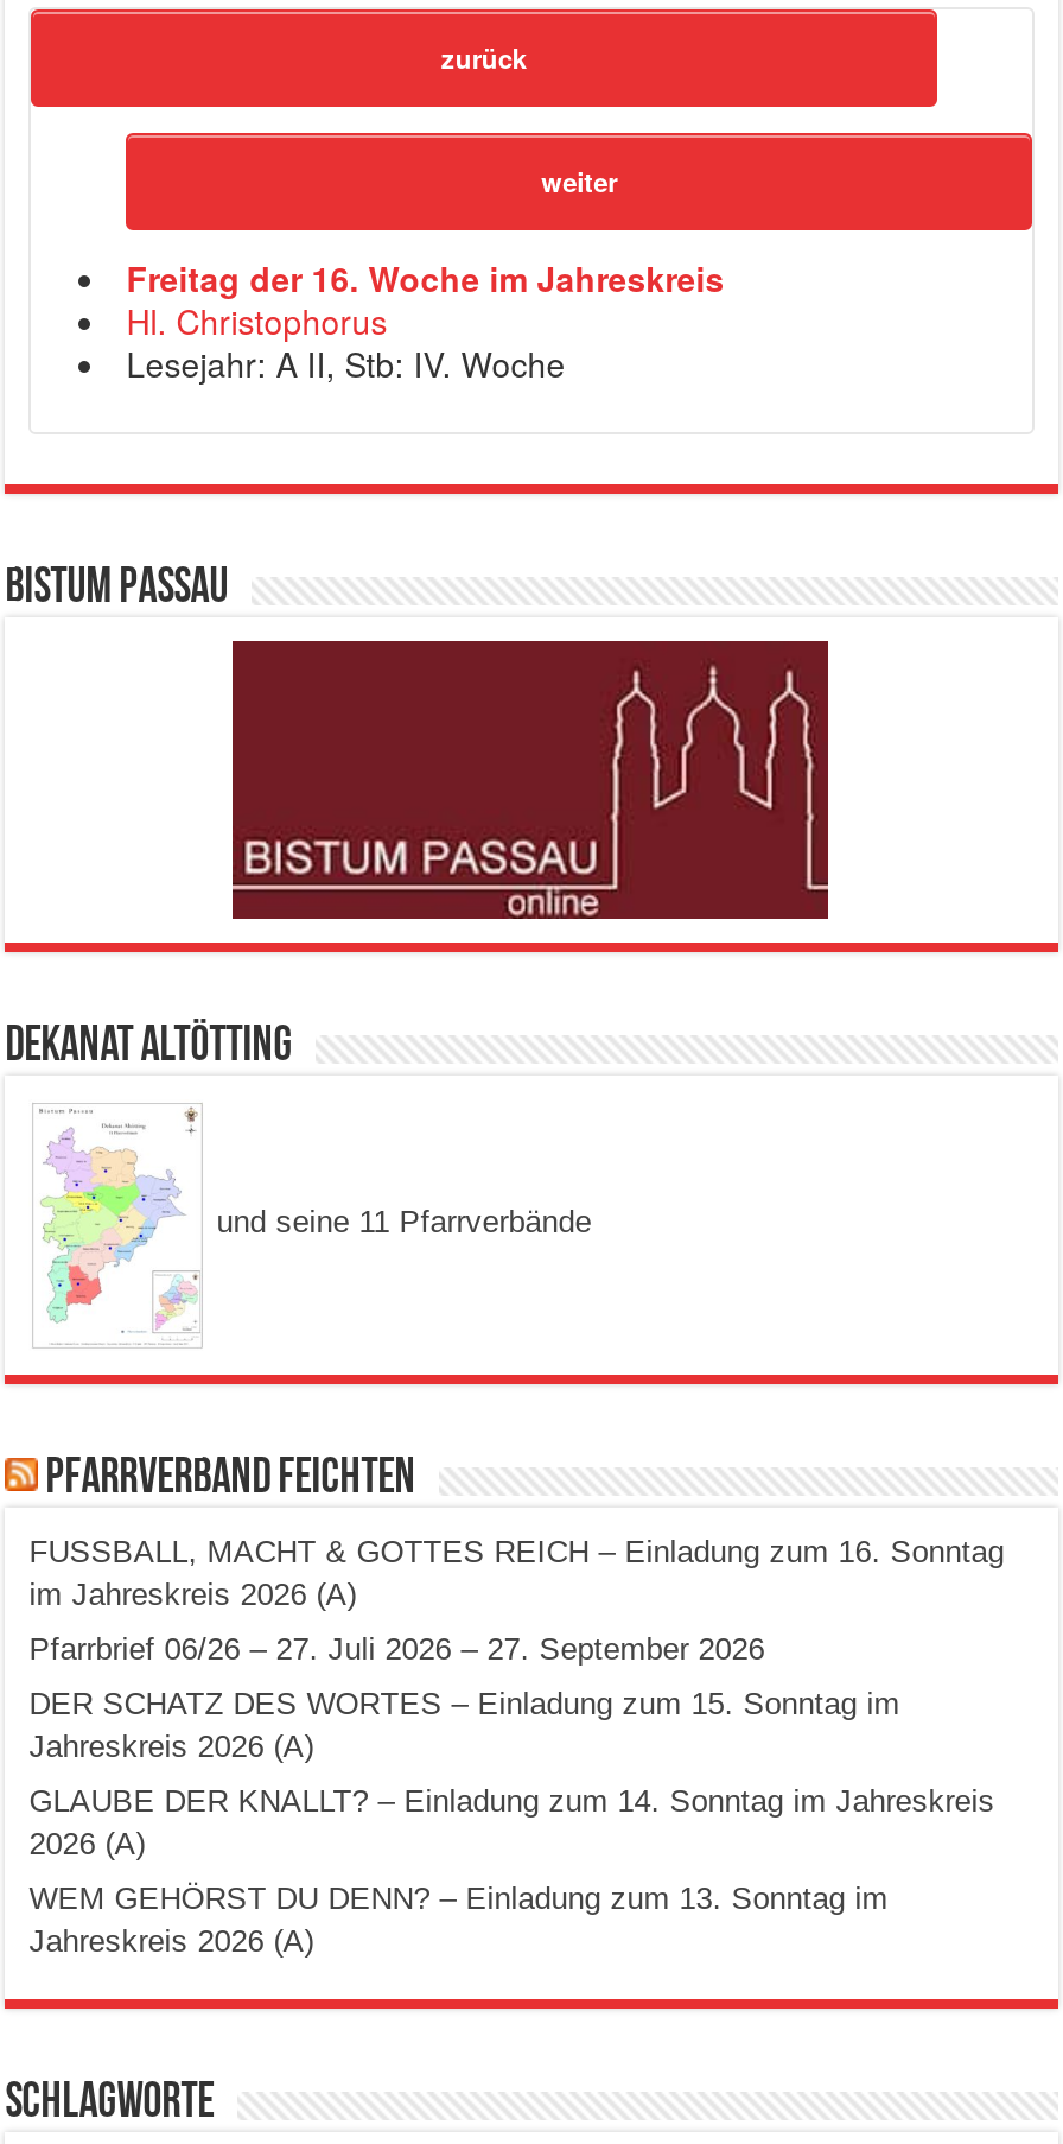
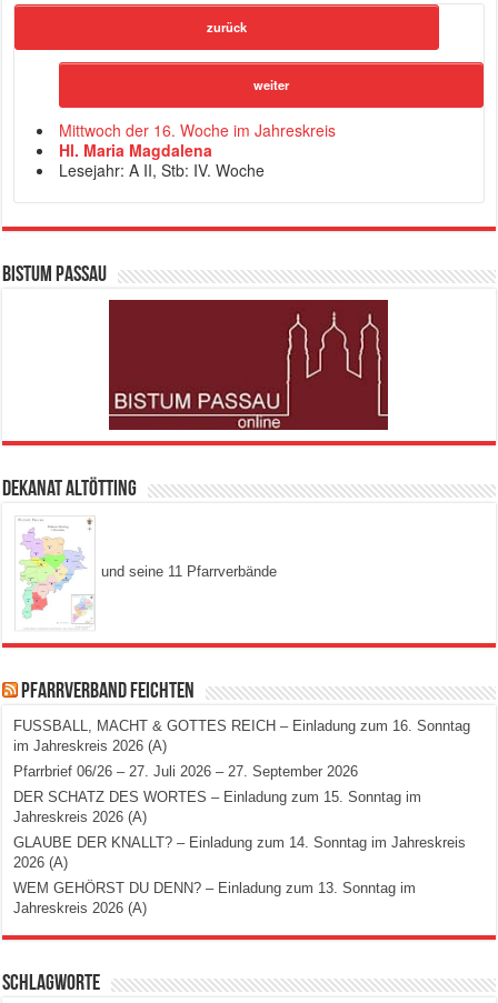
[126,255,724,345] Freitag der 16. Woche im Jahreskreis | Hl. Christophorus -> [59,119,336,161] Mittwoch der 16. Woche im Jahreskreis | Hl. Maria Magdalena

